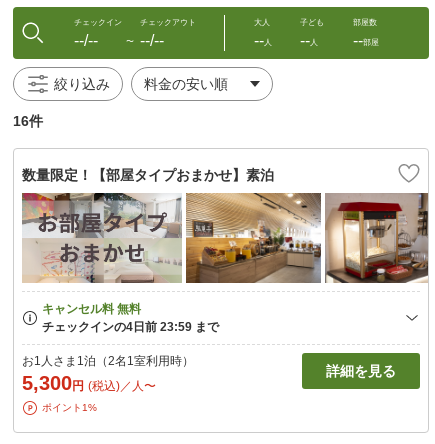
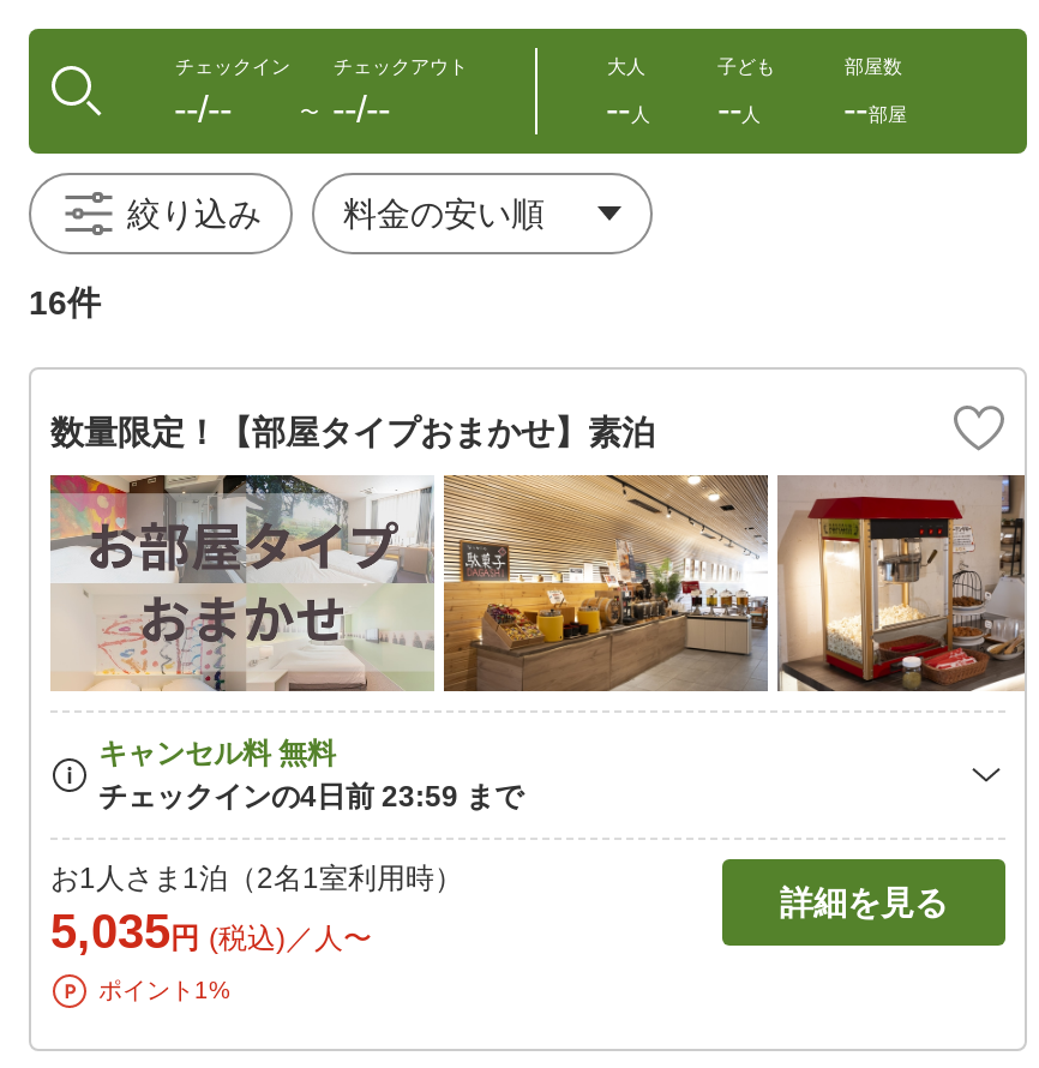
[22,372,156,394] 5,300円 (税込)／人〜 -> [50,905,372,958] 5,035円 (税込)／人〜

